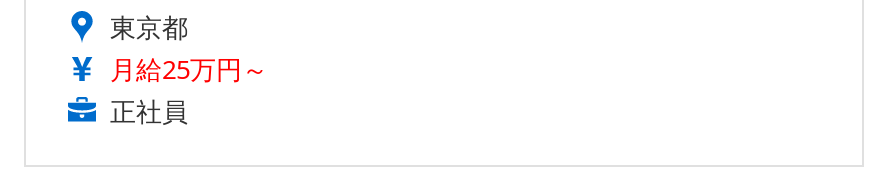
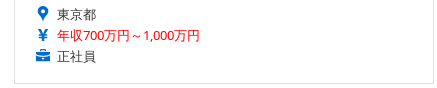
[110,51,268,87] 月給25万円～ -> [57,26,200,44] 年収700万円～1,000万円

